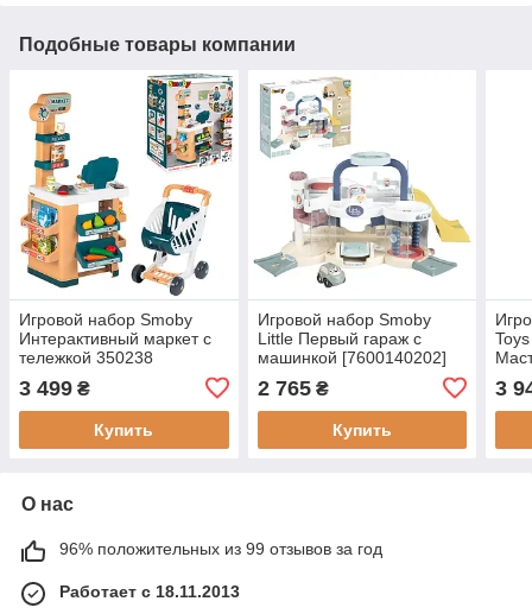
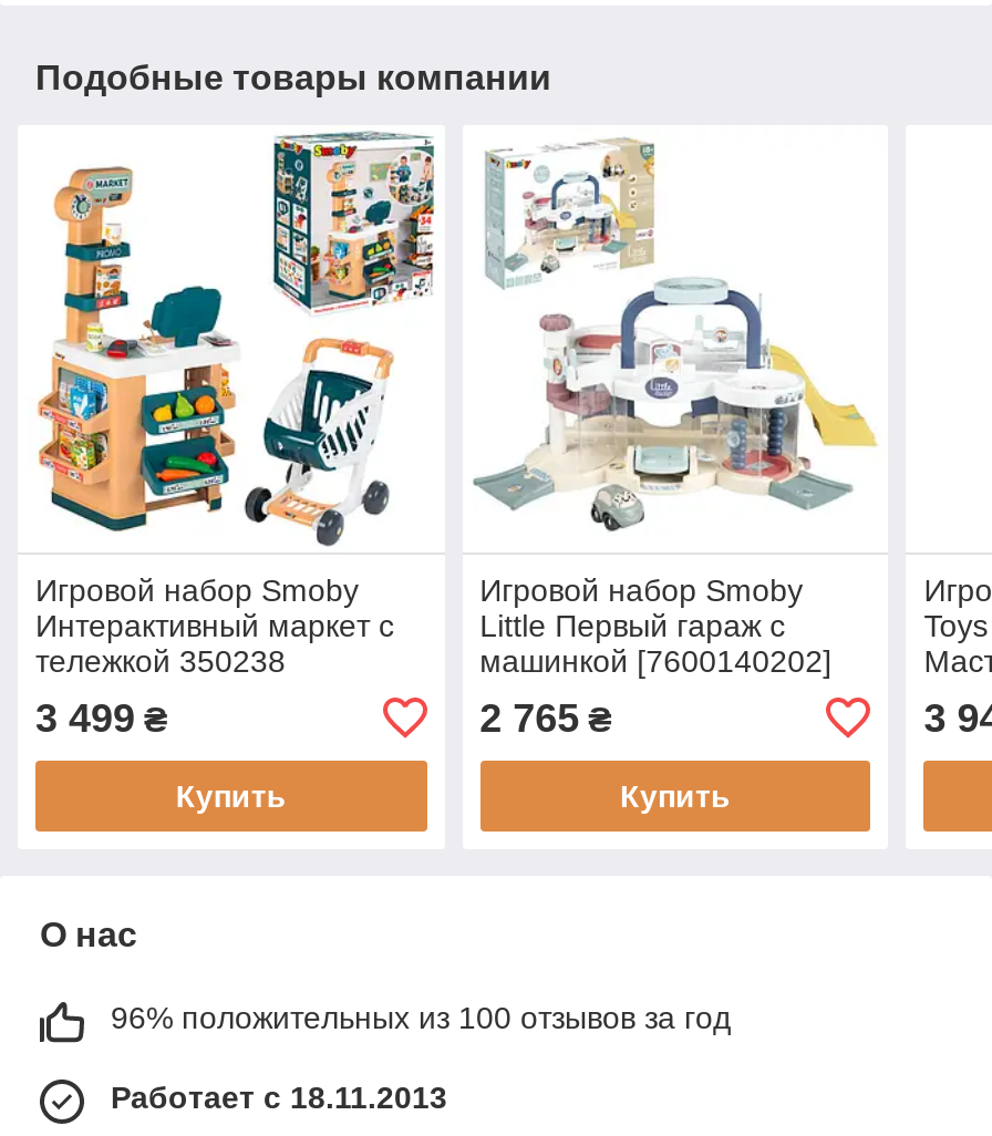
[59,539,382,558] 96% положительных из 99 отзывов за год -> [111,999,731,1035] 96% положительных из 100 отзывов за год

